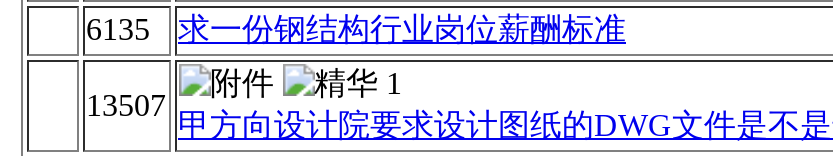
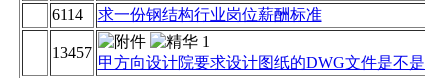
[86,12,626,46] 6135 求一份钢结构行业岗位薪酬标准 -> [51,6,321,23] 6114 求一份钢结构行业岗位薪酬标准
[86,88,166,122] 13507 -> [51,44,91,61] 13457

